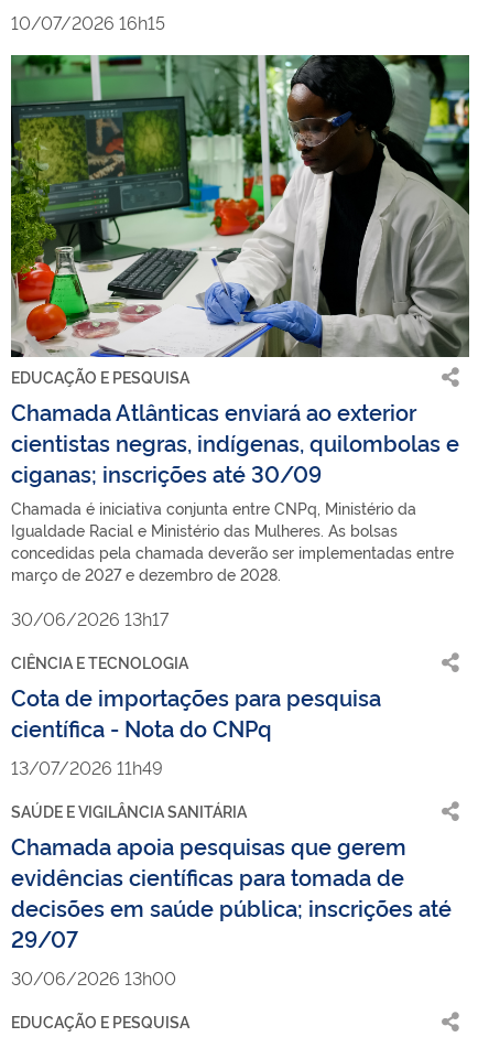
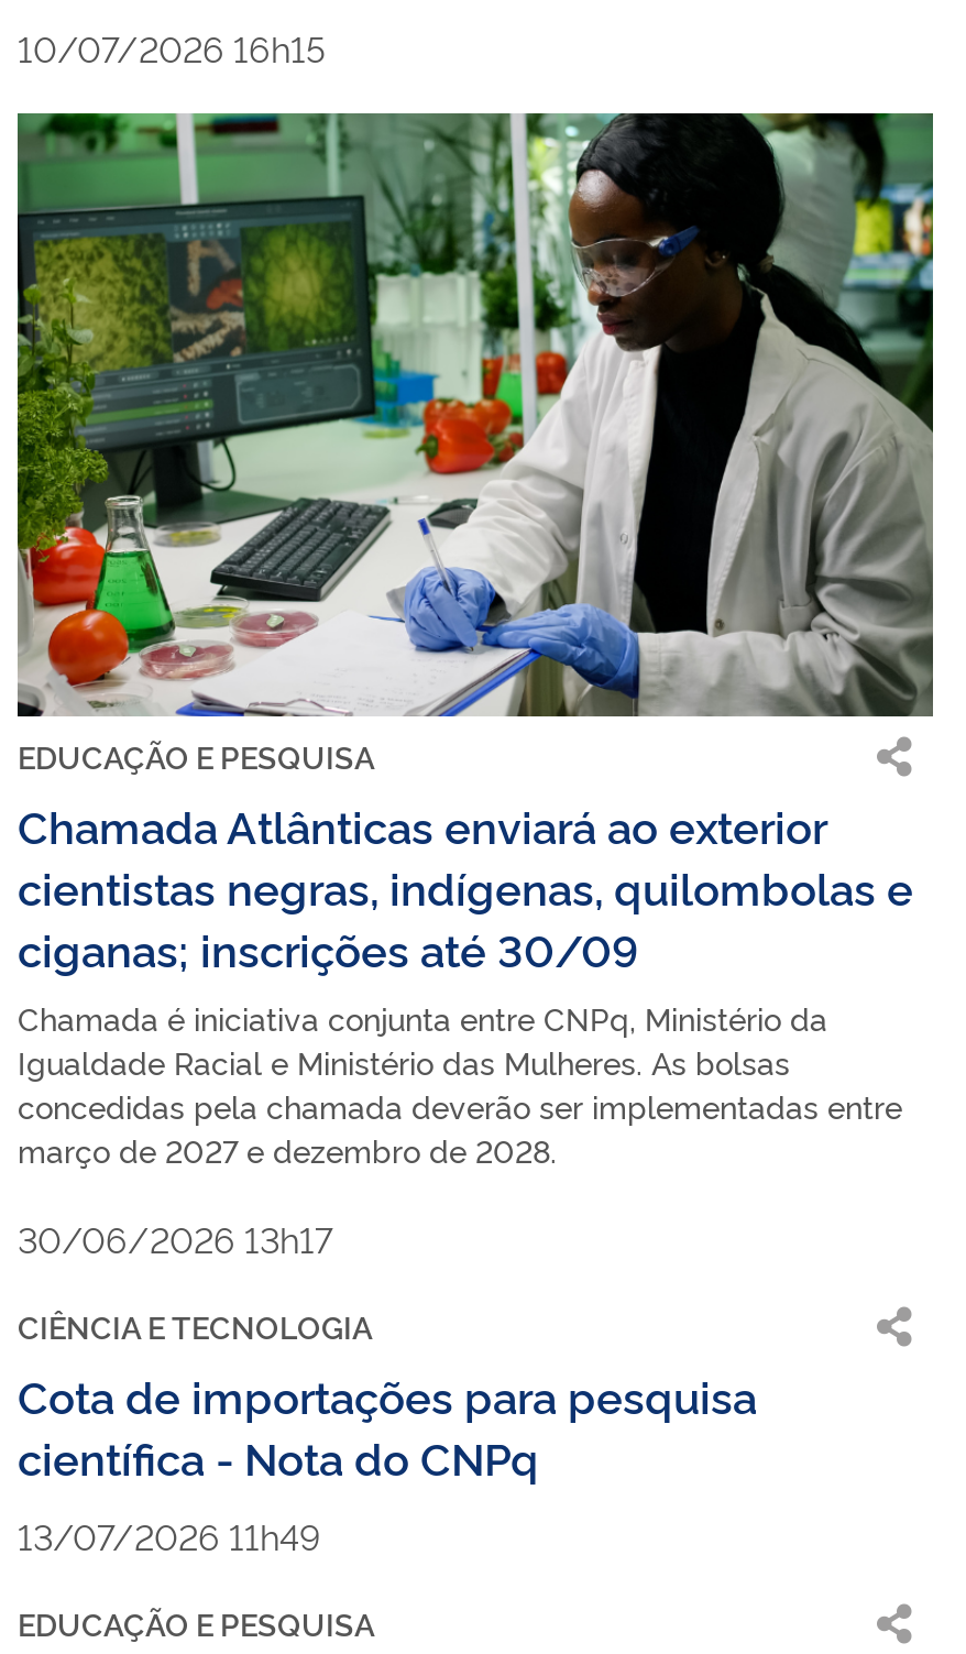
[11,801,452,990] SAÚDE E VIGILÂNCIA SANITÁRIA | Chamada apoia pesquisas que gerem | evidências científicas para tomada de | decisões em saúde pública; inscrições até | 29/07 | 30/06/2026 13h00 -> none

